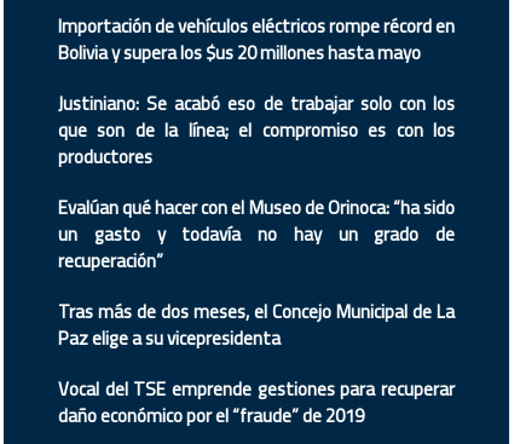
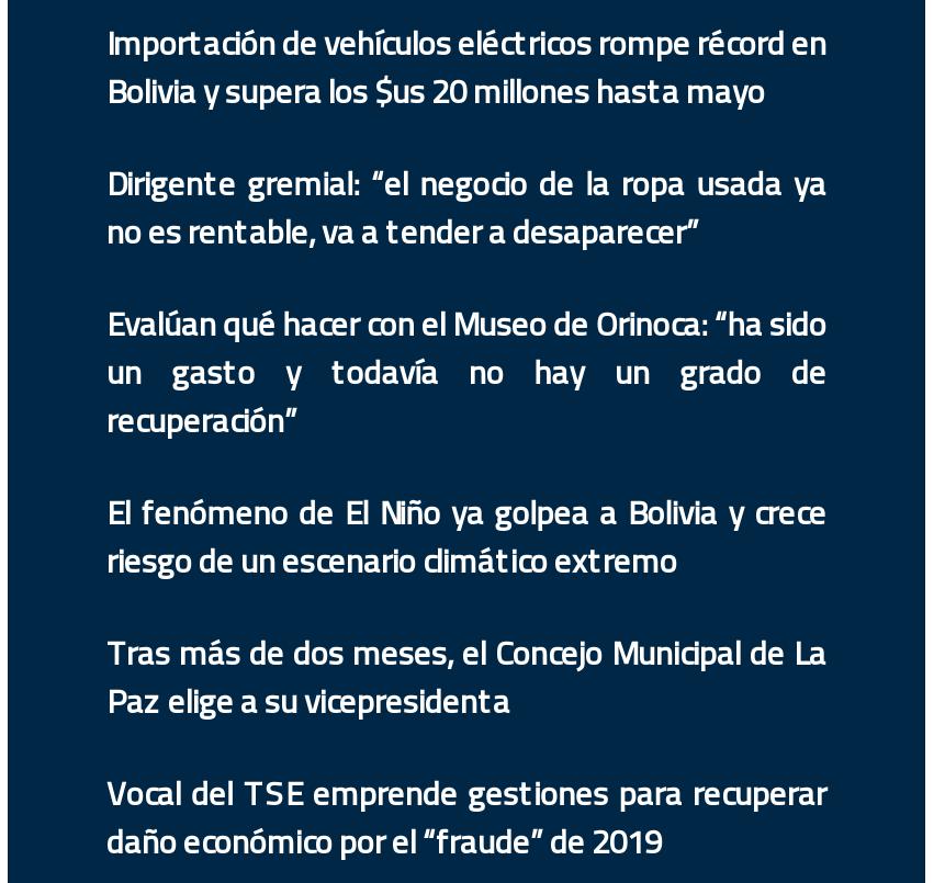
[58,86,455,174] Justiniano: Se acabó eso de trabajar solo con los | que son de la línea; el compromiso es con los | productores -> [106,151,826,263] Dirigente gremial: “el negocio de la ropa usada ya | no es rentable, va a tender a desaparecer”
moved [58,190,455,251] -> [106,291,826,403]: Evalúan qué hacer con el Museo de Orinoca: “ha sido | un gasto y todavía no hay un grado de
none -> [106,480,826,592] El fenómeno de El Niño ya golpea a Bolivia y crece | riesgo de un escenario climático extremo

